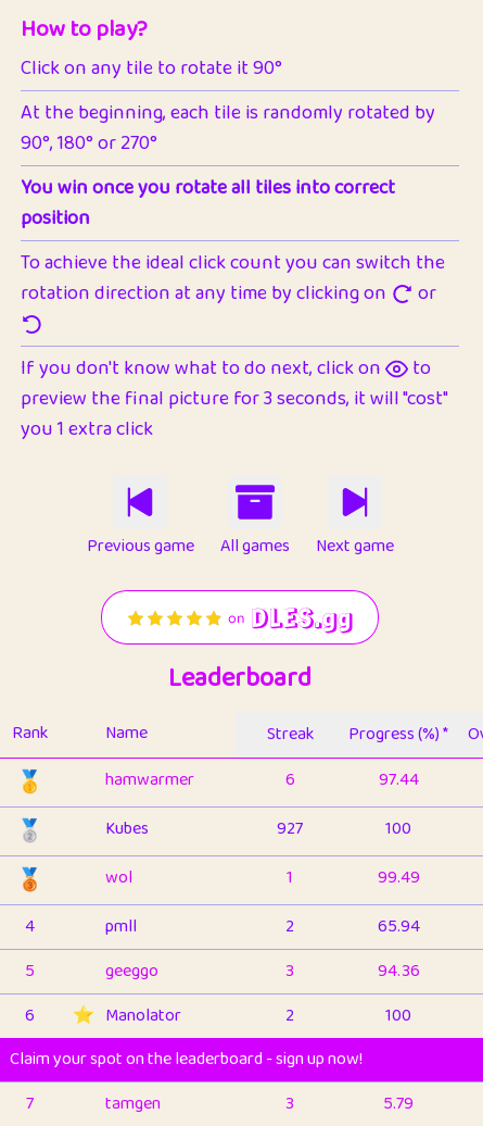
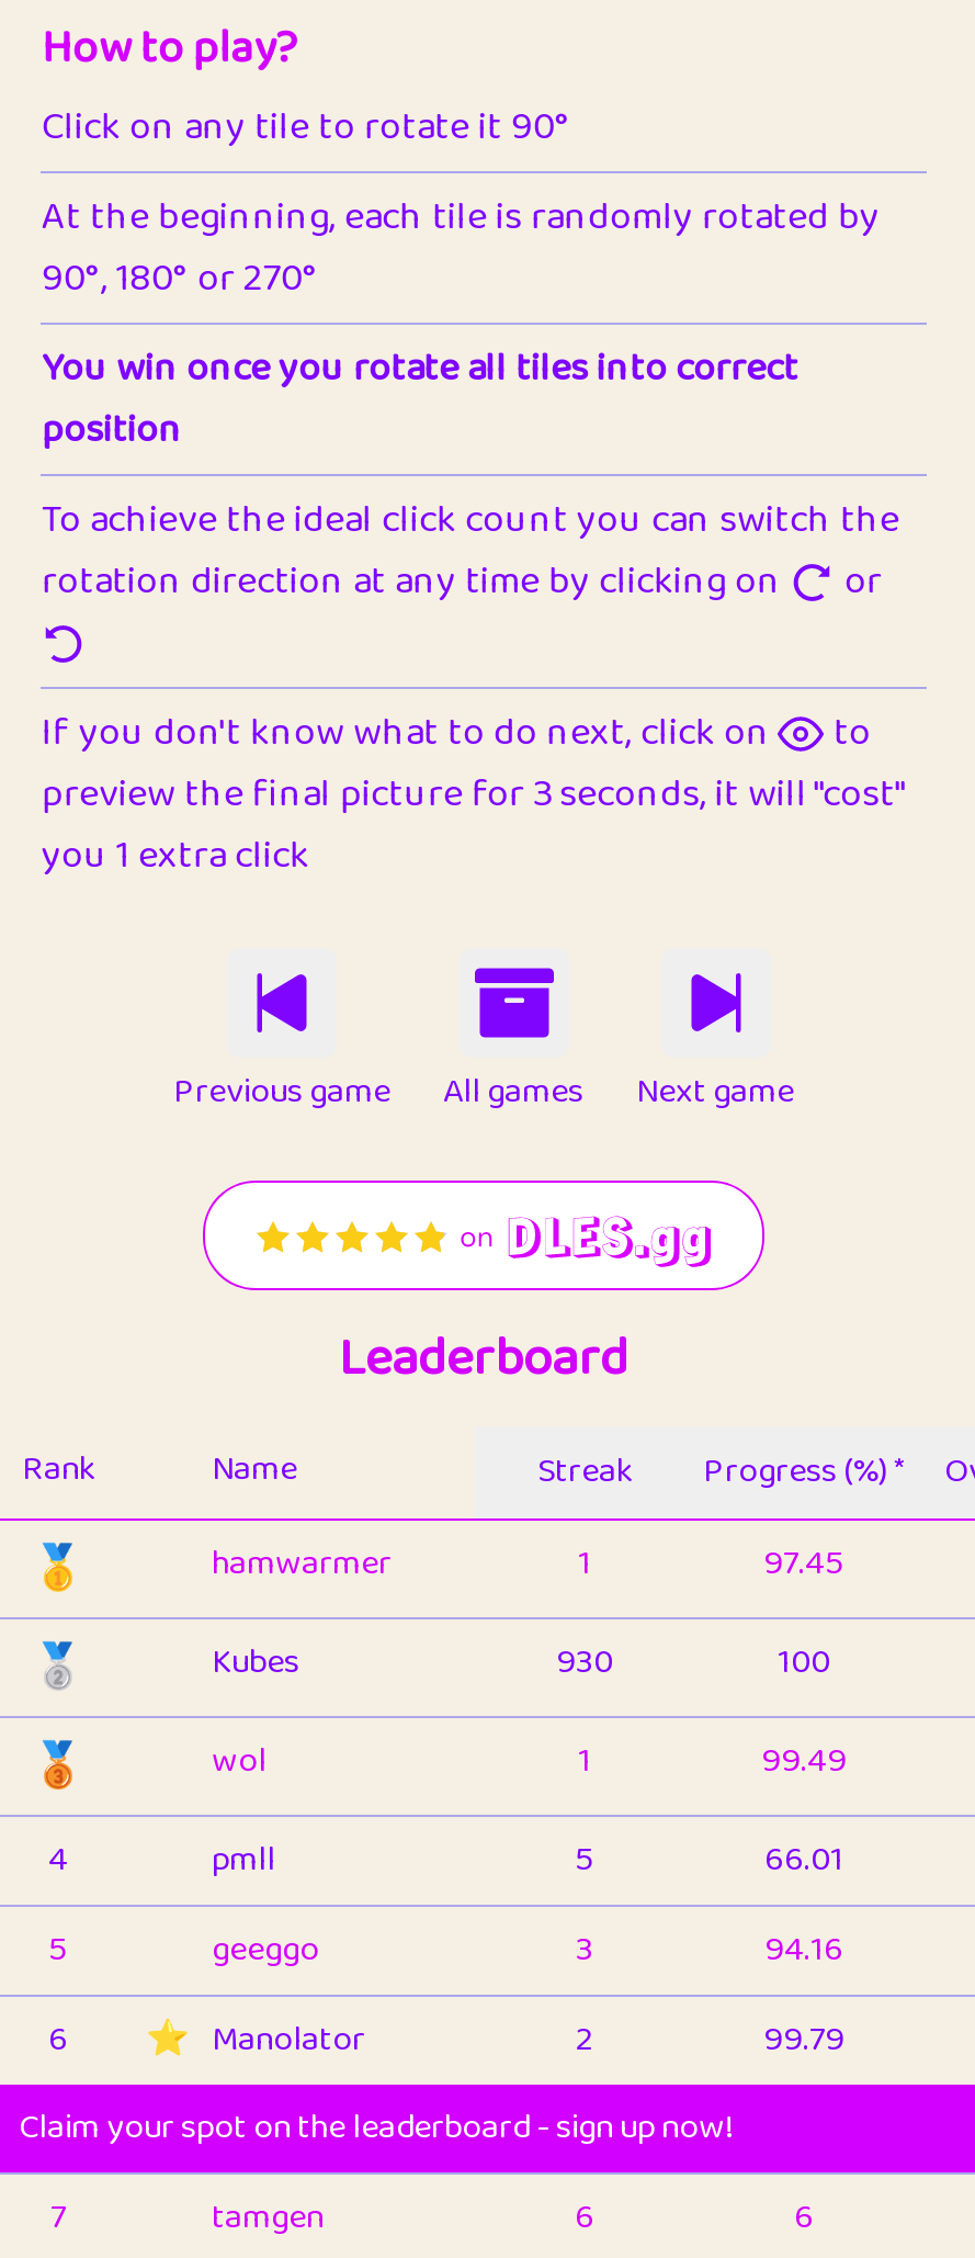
[285,766,295,793] 6 -> [578,1535,591,1590] 1
[378,766,418,793] 97.44 -> [763,1535,844,1590] 97.45
[277,815,303,842] 927 -> [556,1634,613,1689] 930
[285,913,294,940] 2 -> [575,1831,594,1886] 5
[377,913,420,940] 65.94 -> [764,1831,843,1886] 66.01
[377,957,420,984] 94.36 -> [764,1921,843,1976] 94.16
[385,1002,411,1029] 100 -> [763,2011,844,2066] 99.79
[285,1090,294,1117] 3 -> [575,2189,594,2244] 6
[383,1090,414,1117] 5.79 -> [794,2189,814,2244] 6

